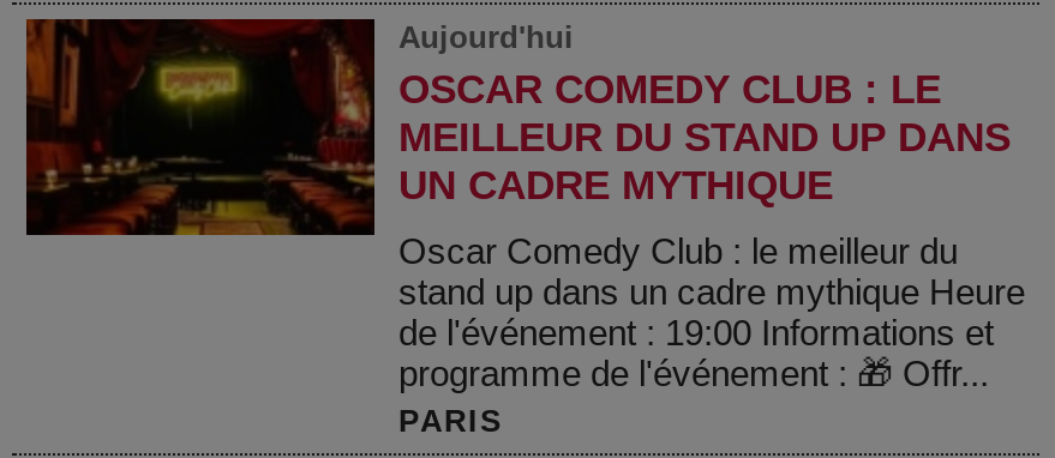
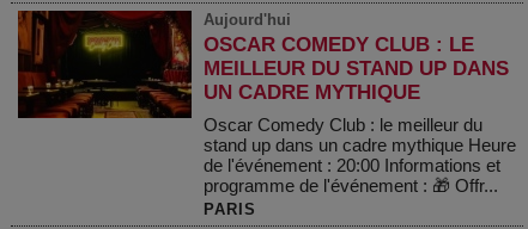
[398,313,994,353] de l'événement : 19:00 Informations et -> [204,156,500,176] de l'événement : 20:00 Informations et

